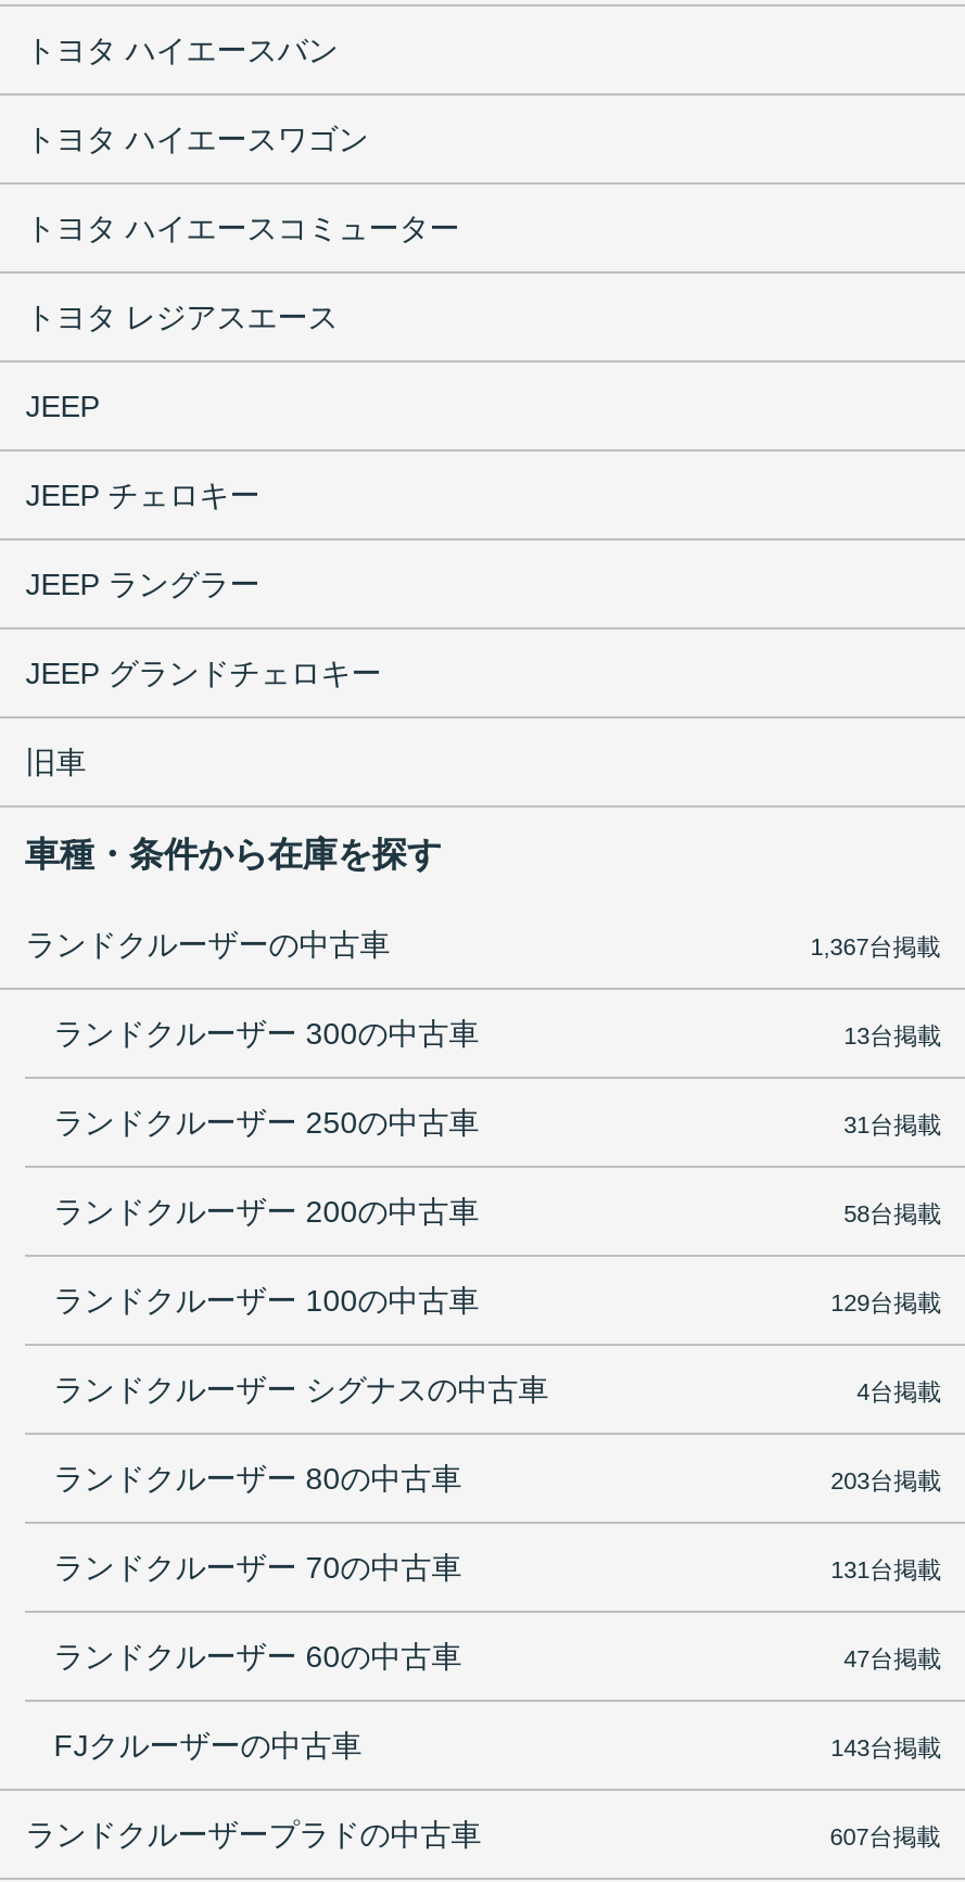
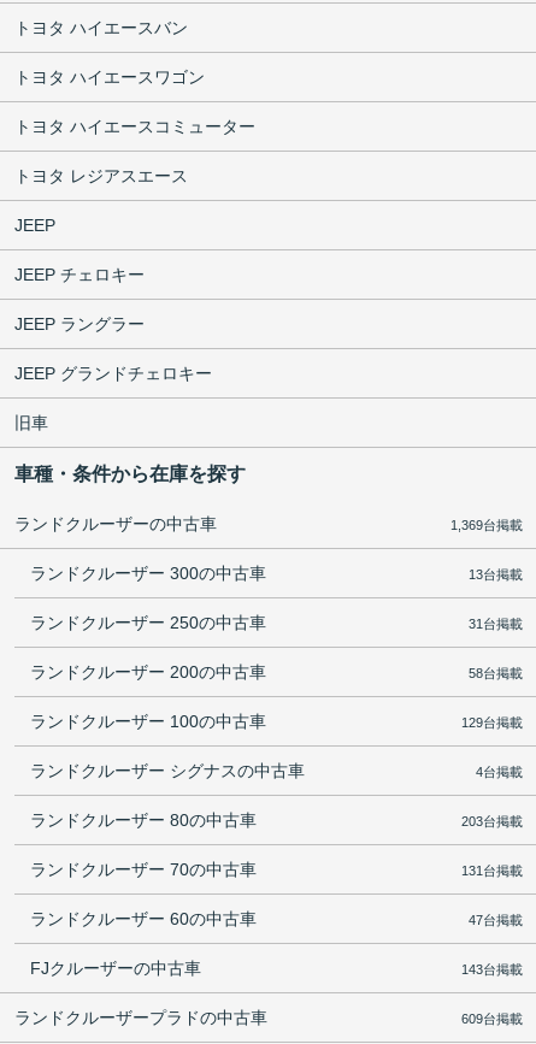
[810,934,941,960] 1,367台掲載 -> [450,518,523,532] 1,369台掲載
[830,1824,941,1850] 607台掲載 -> [461,1012,523,1026] 609台掲載

